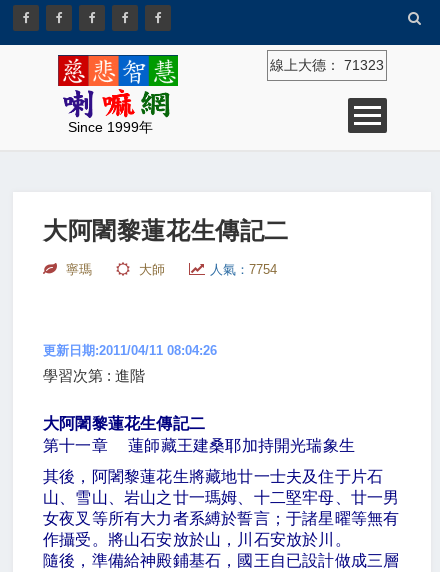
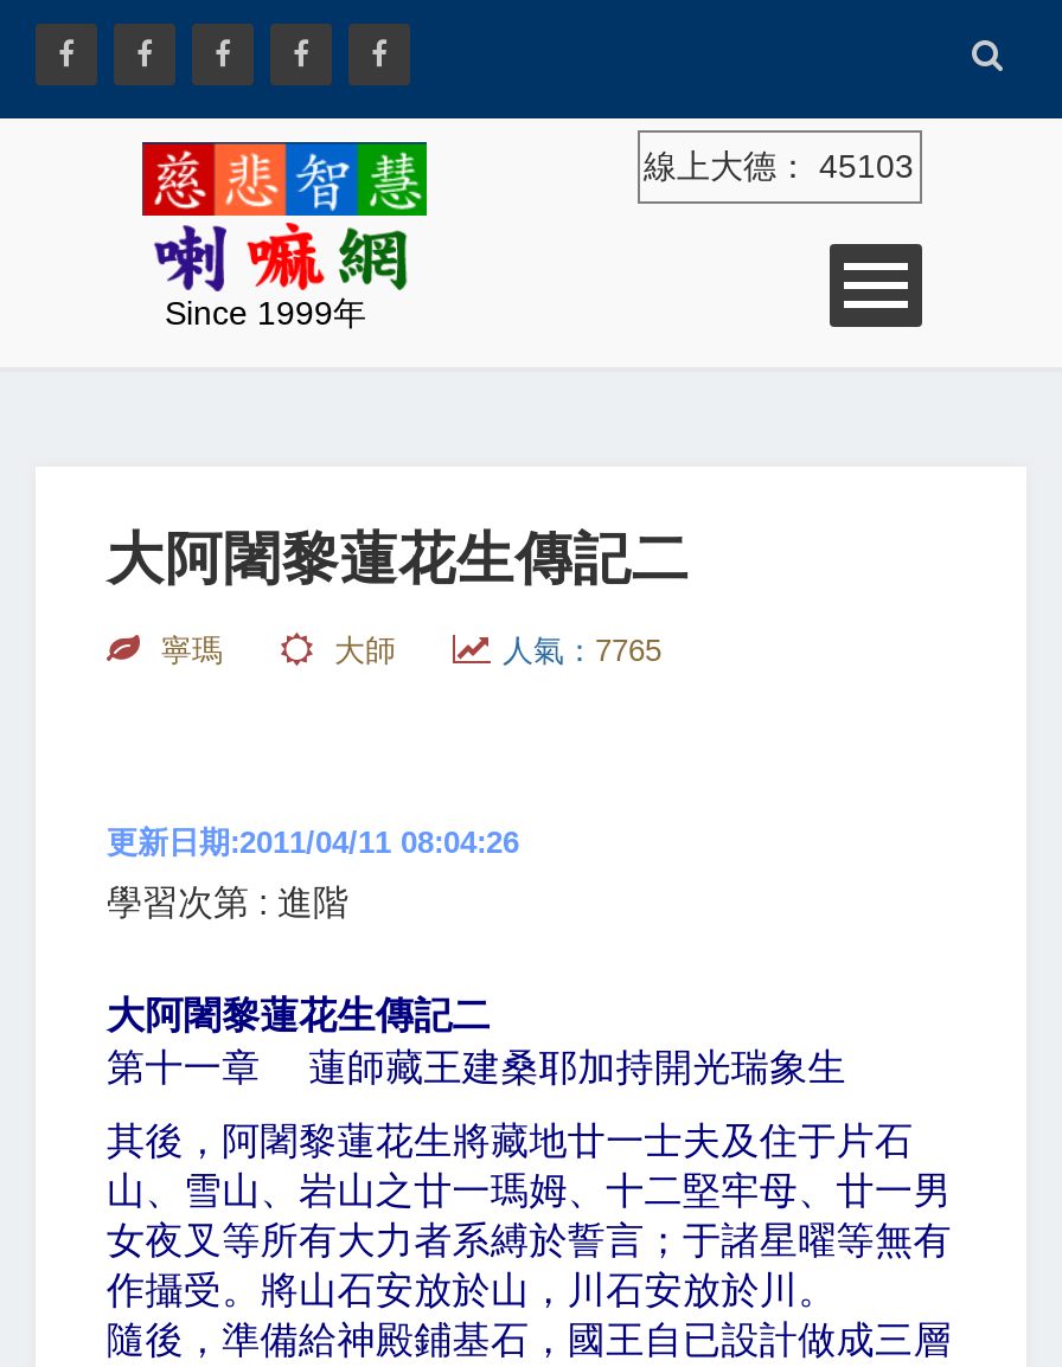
[269,57,383,73] 線上大德：71323 -> [644,147,914,185] 線上大德：45103
[210,262,277,277] 人氣：7754 -> [503,633,661,669] 人氣：7765

